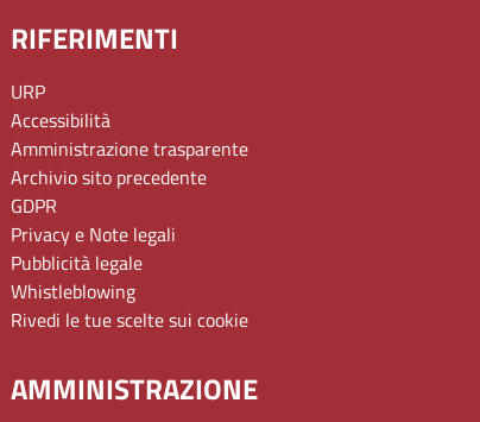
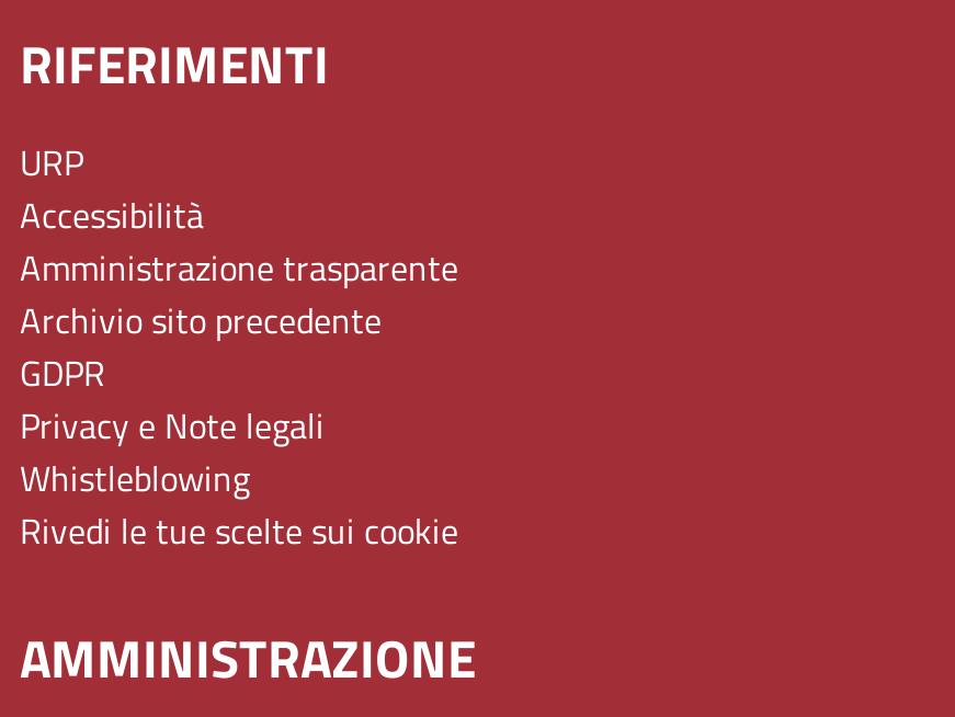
[11,248,143,277] Pubblicità legale -> none

